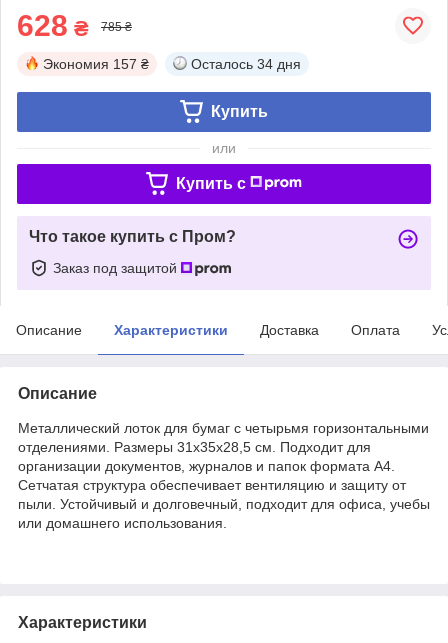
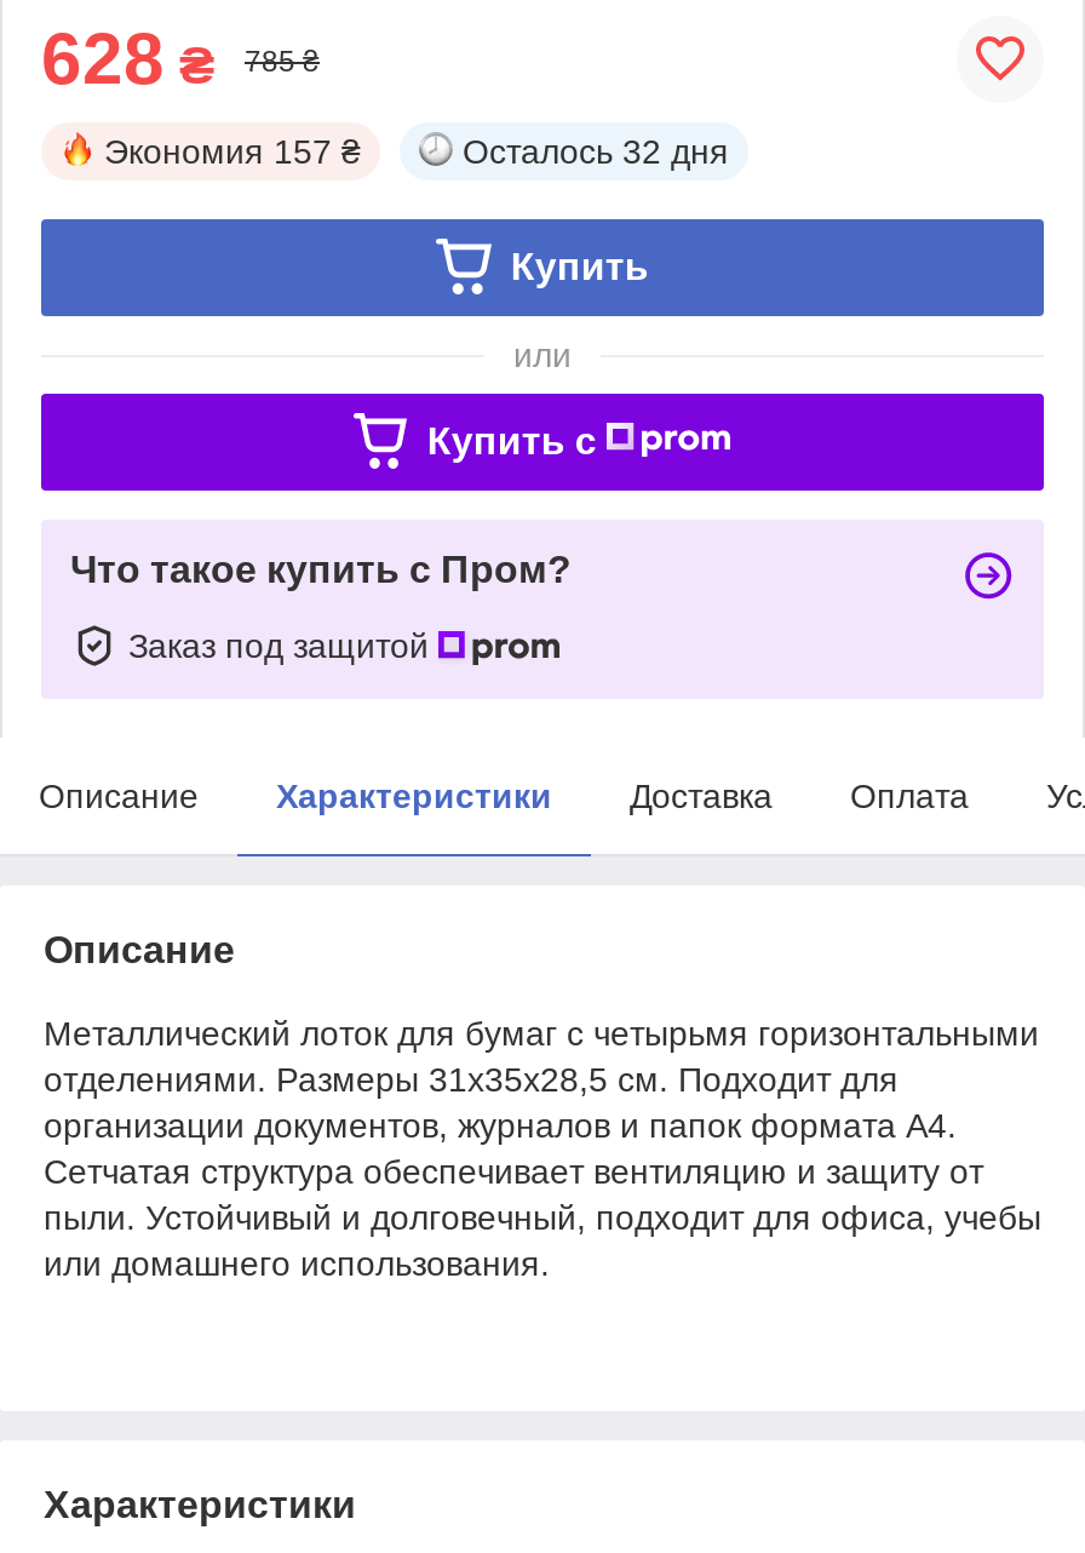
[191,56,301,72] Осталось 34 дня -> [463,132,729,170] Осталось 32 дня

